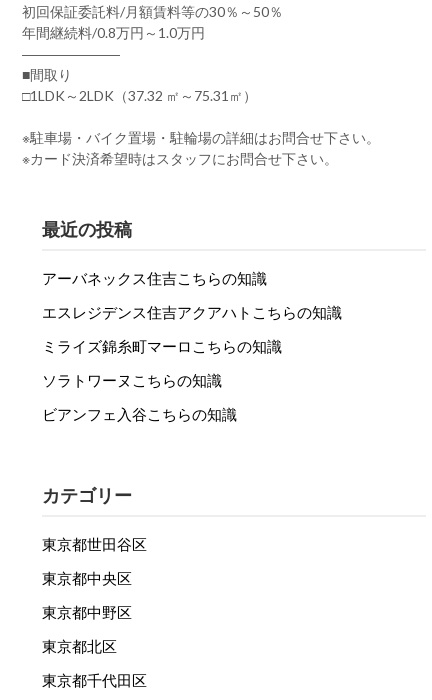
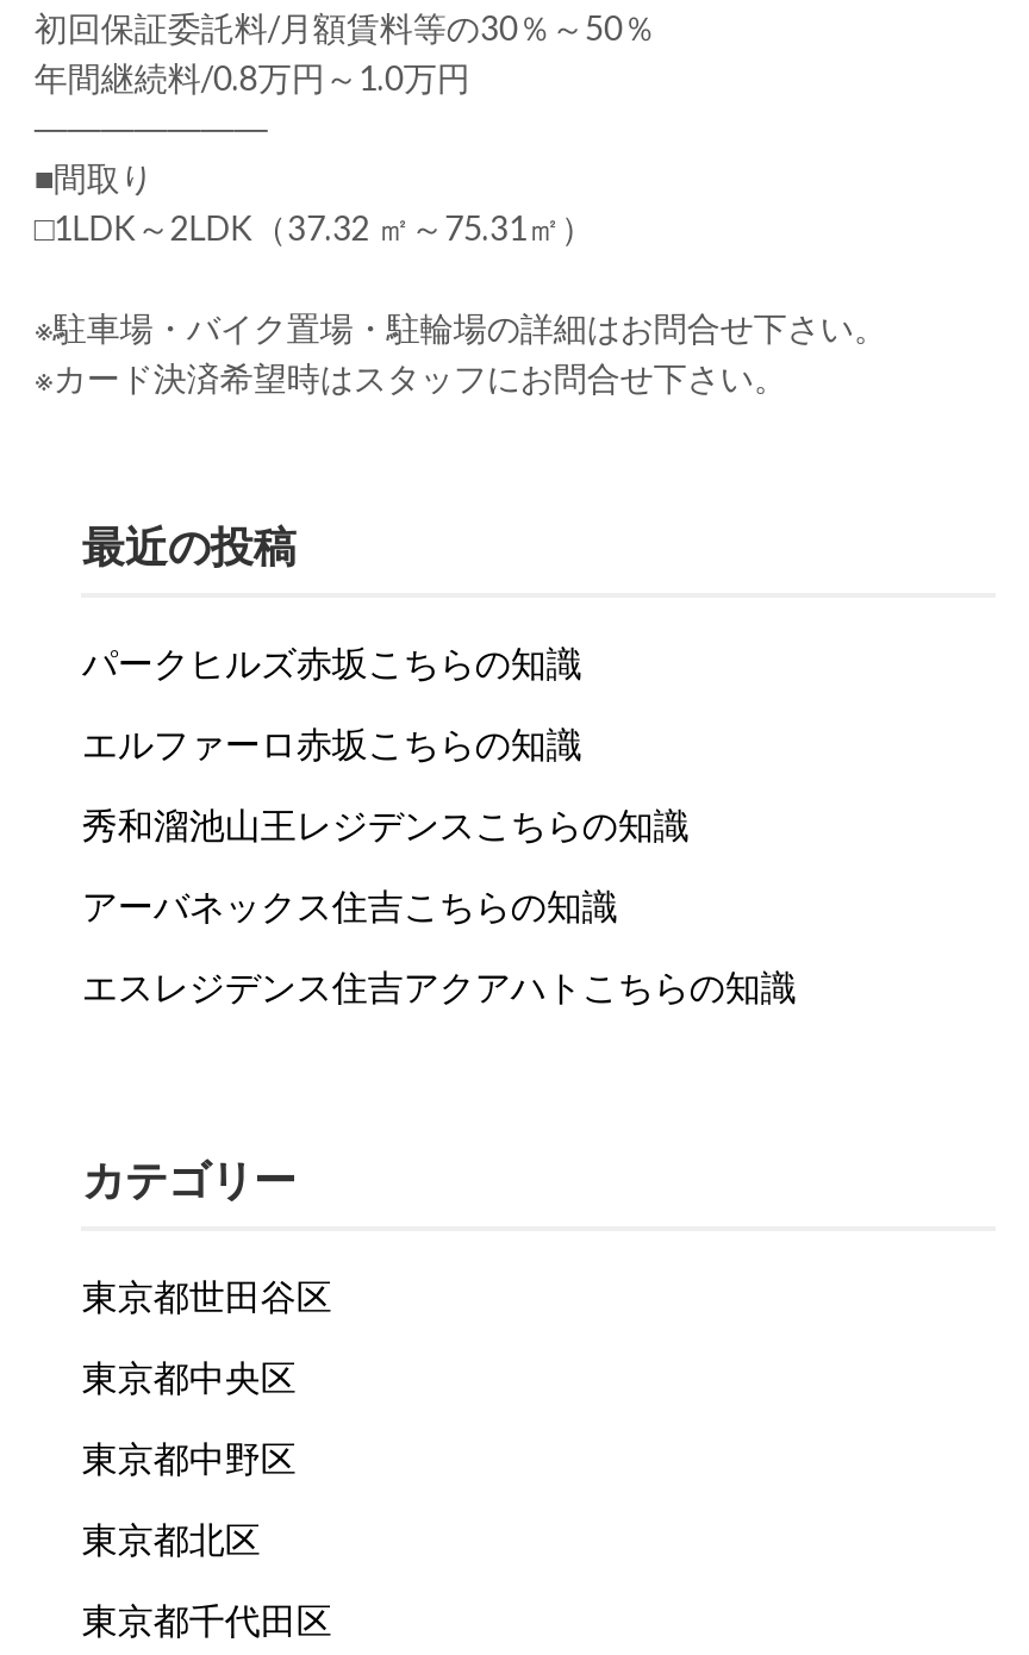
none -> [82,641,689,846] パークヒルズ赤坂こちらの知識 | エルファーロ赤坂こちらの知識 | 秀和溜池山王レジデンスこちらの知識
moved [42,269,342,321] -> [82,884,797,1008]: アーバネックス住吉こちらの知識 | エスレジデンス住吉アクアハトこちらの知識
[42,337,282,423] ミライズ錦糸町マーロこちらの知識 | ソラトワーヌこちらの知識 | ビアンフェ入谷こちらの知識 -> none

